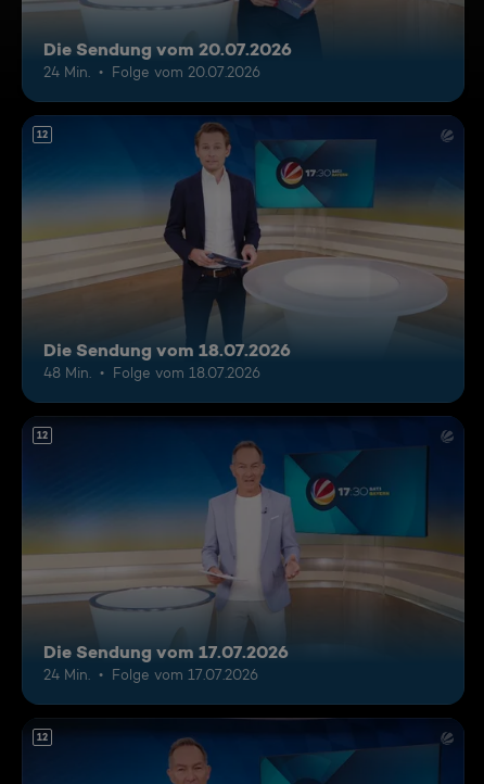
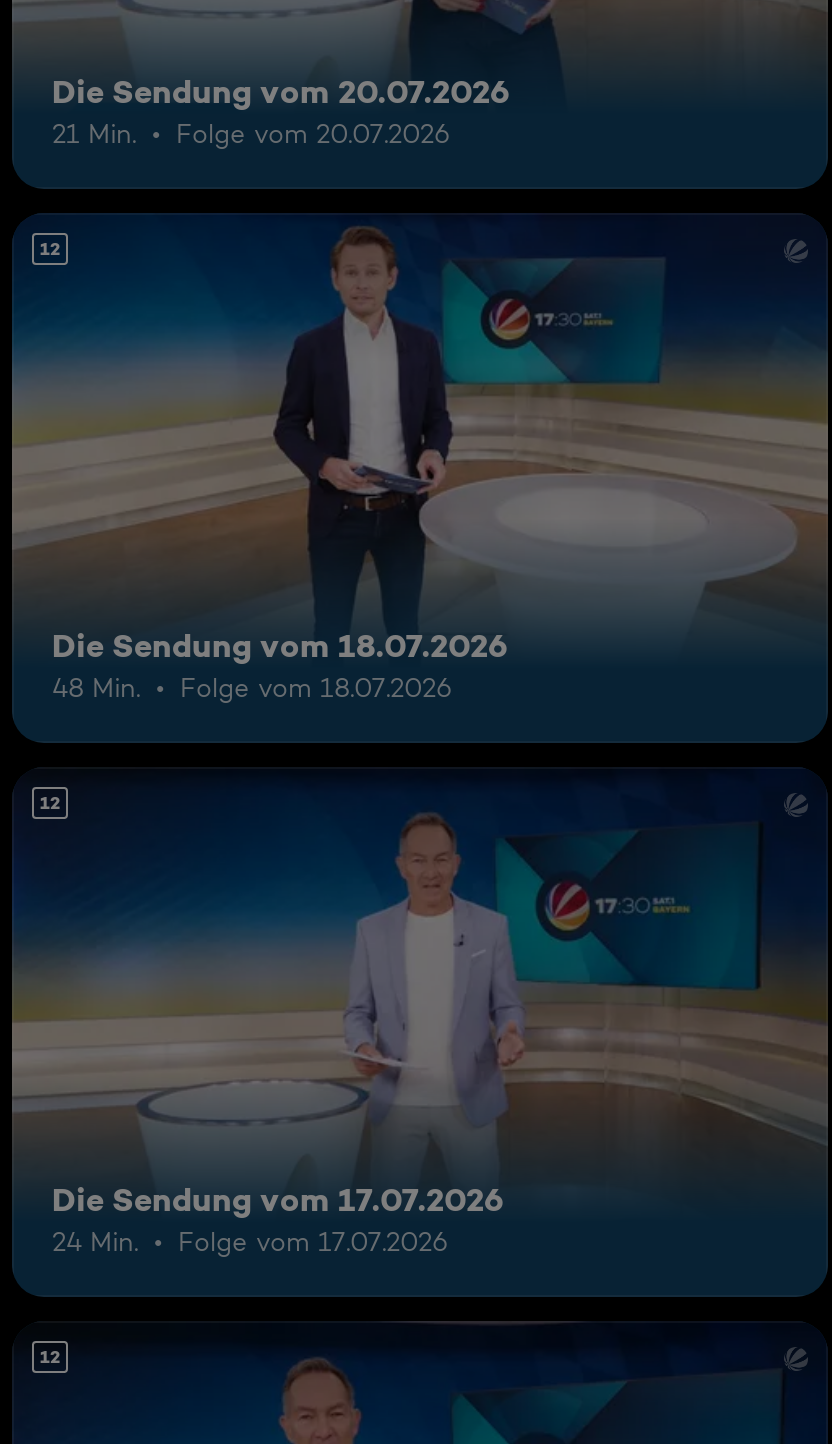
[43,63,260,81] 24 Min. Folge vom 20.07.2026 -> [52,116,450,148] 21 Min. Folge vom 20.07.2026

